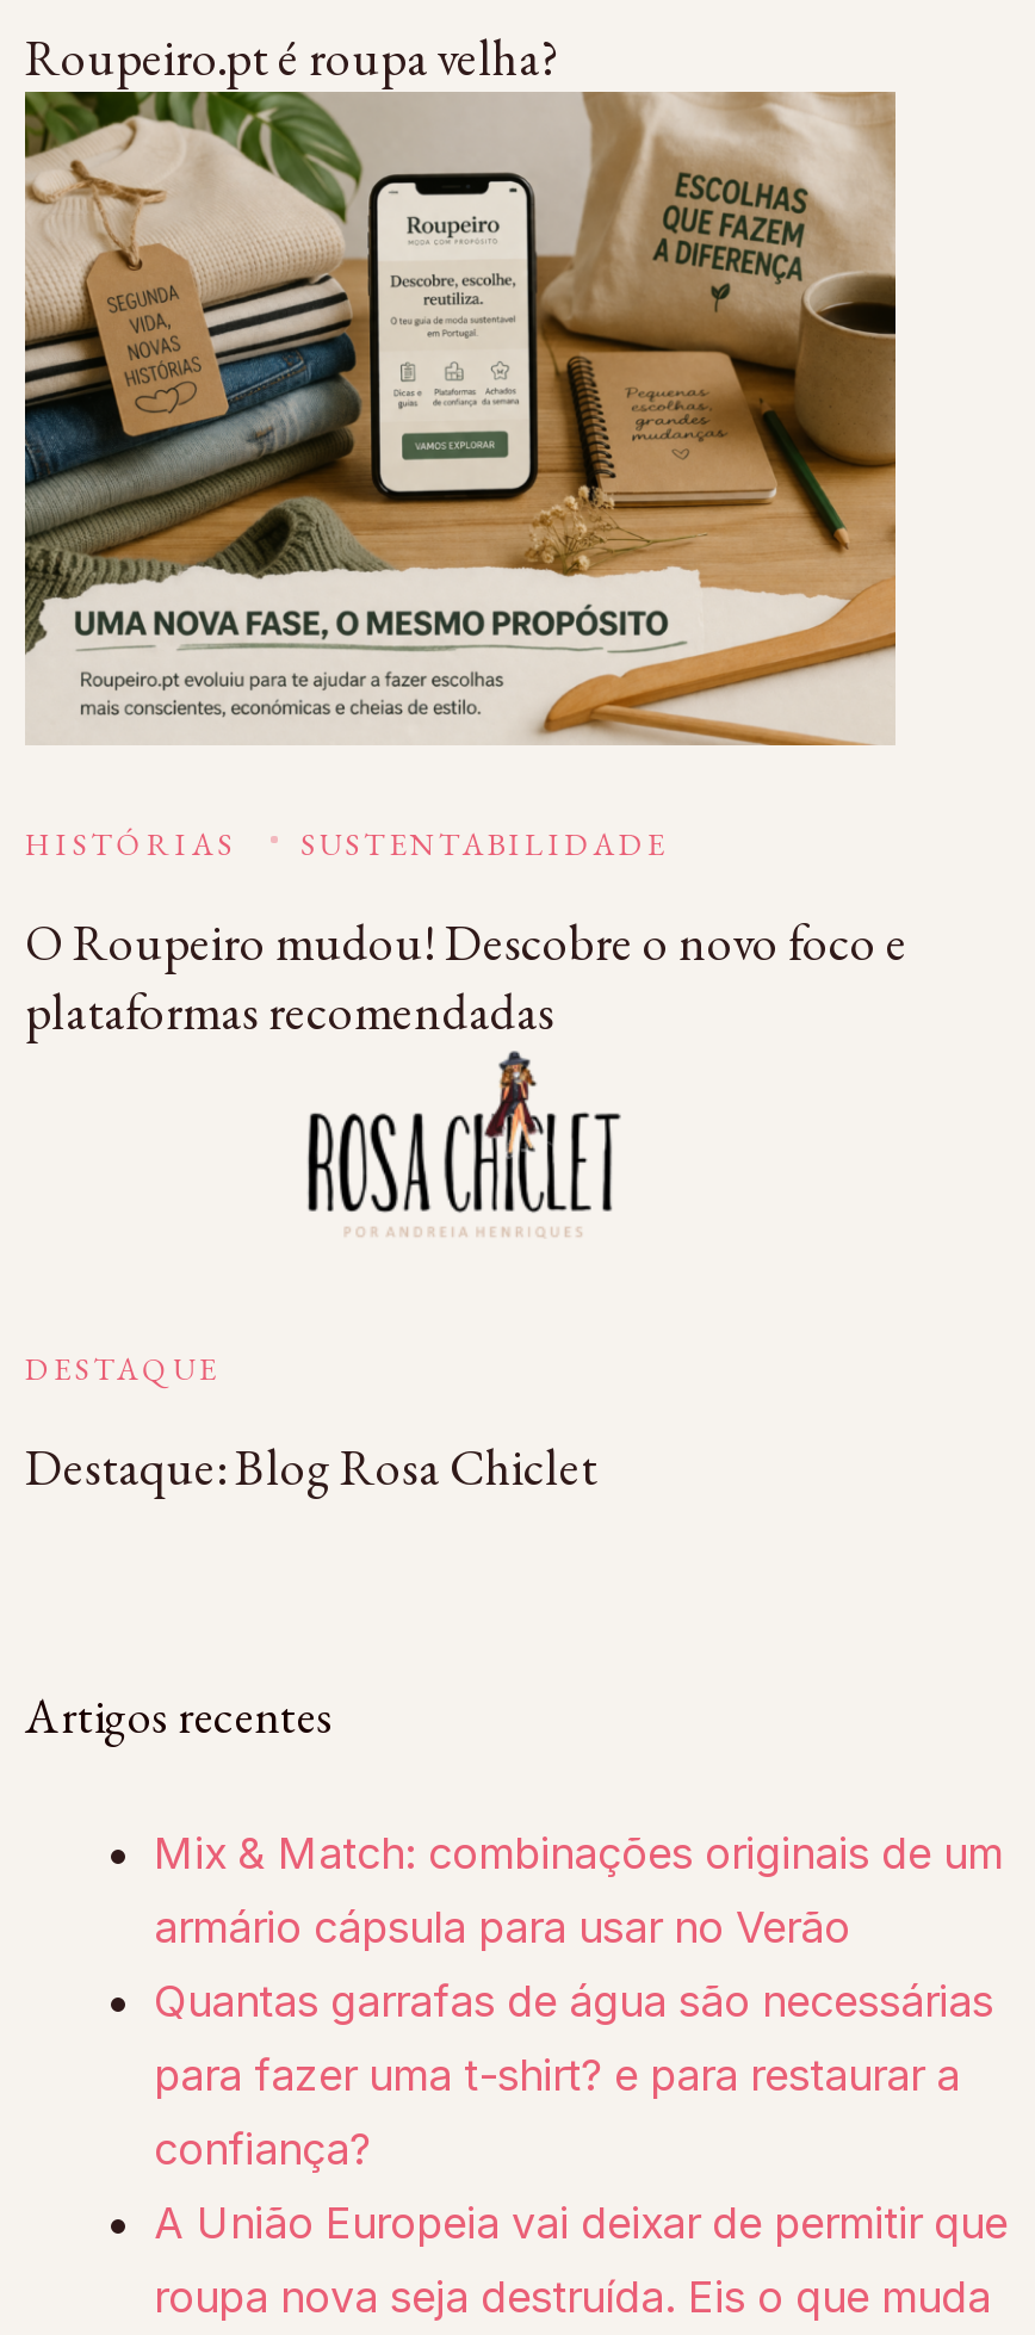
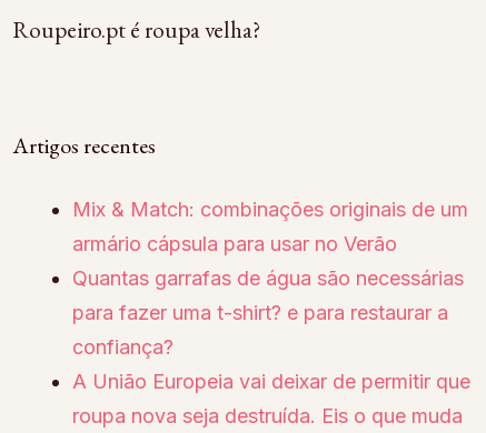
[23,89,907,1044] [image] | HISTÓRIAS | SUSTENTABILIDADE | O Roupeiro mudou! Descobre o novo foco e | plataformas recomendadas -> none
[306,1063,621,1234] [image] -> none
[25,1350,597,1500] DESTAQUE | Destaque: Blog Rosa Chiclet -> none

